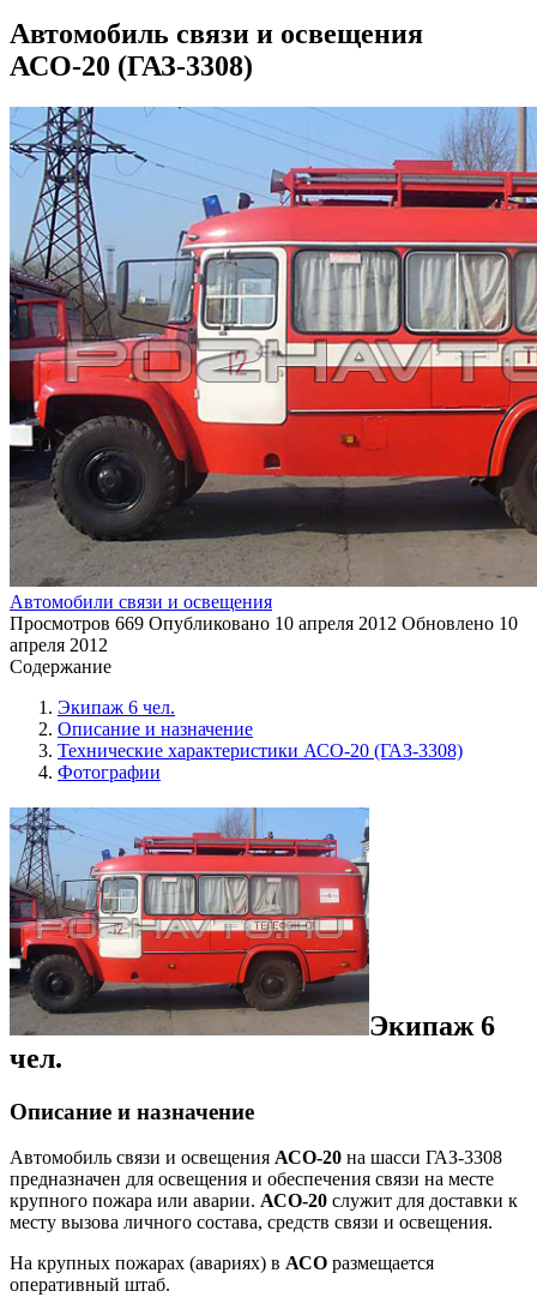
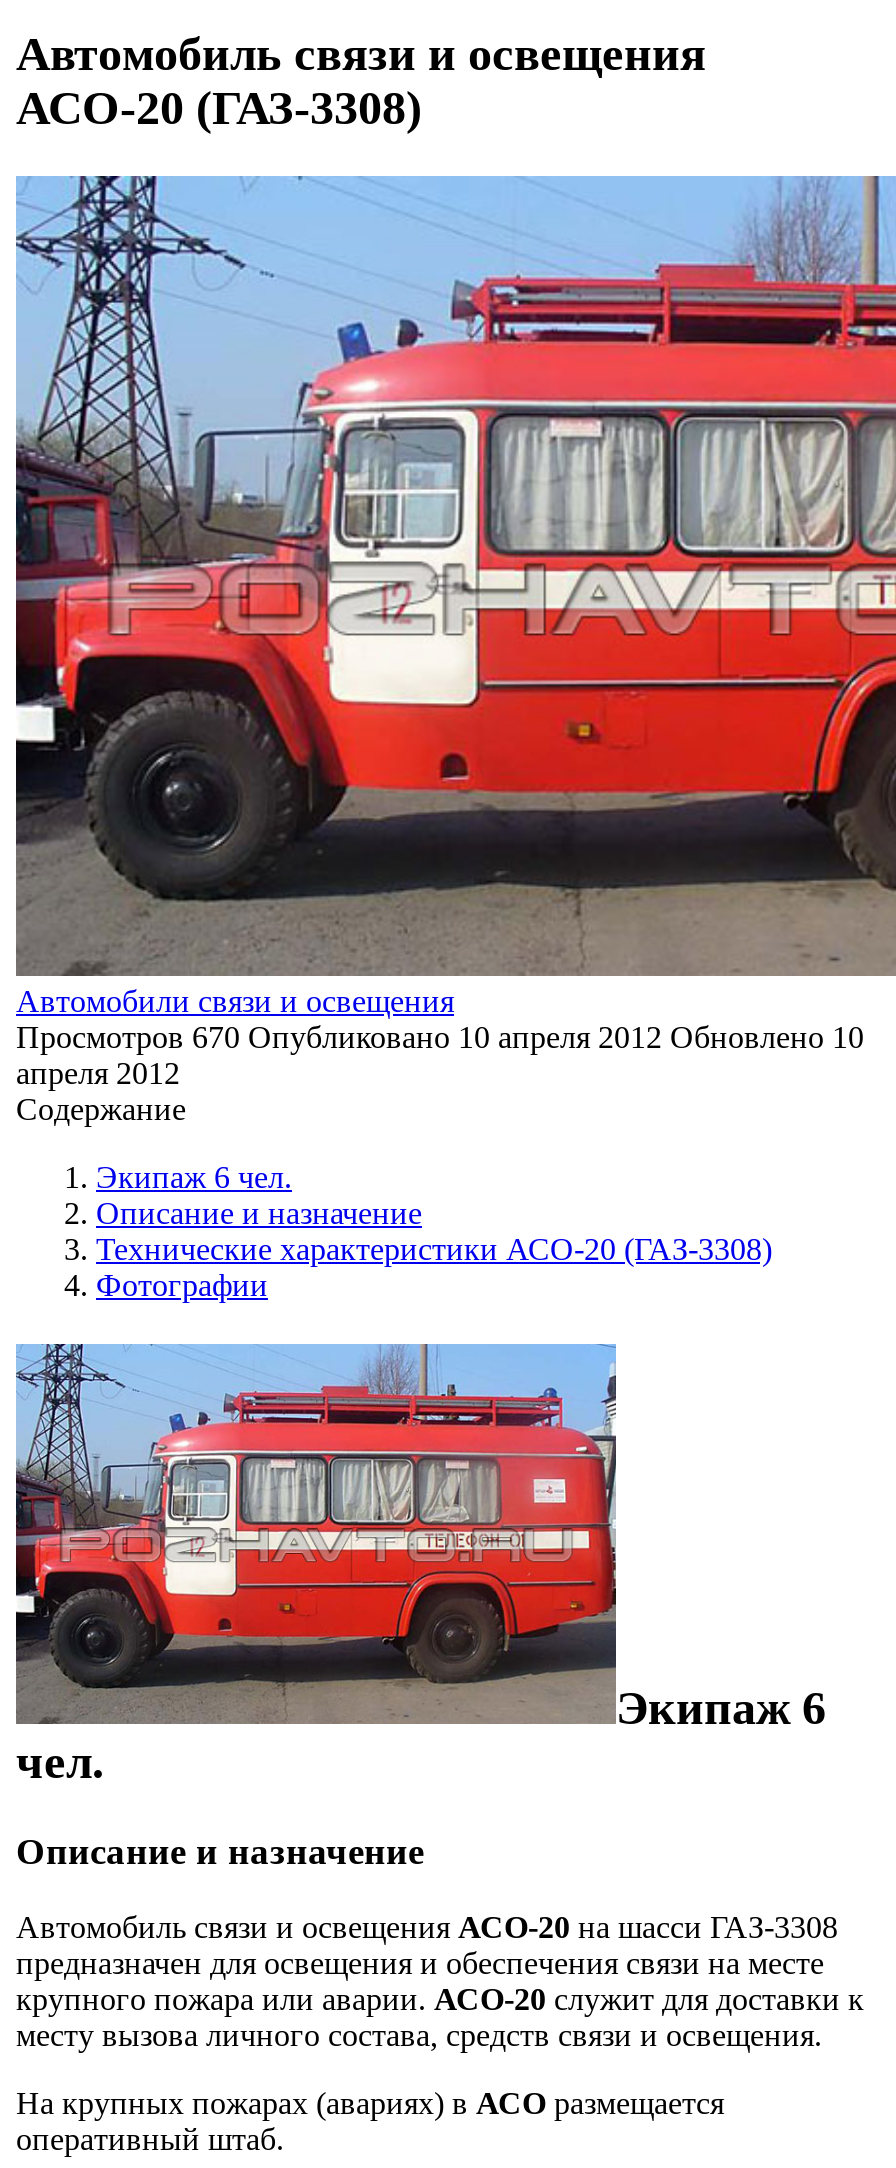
[10,613,518,633] Просмотров 669 Опубликовано 10 апреля 2012 Обновлено 10 -> [16,1020,864,1054] Просмотров 670 Опубликовано 10 апреля 2012 Обновлено 10

